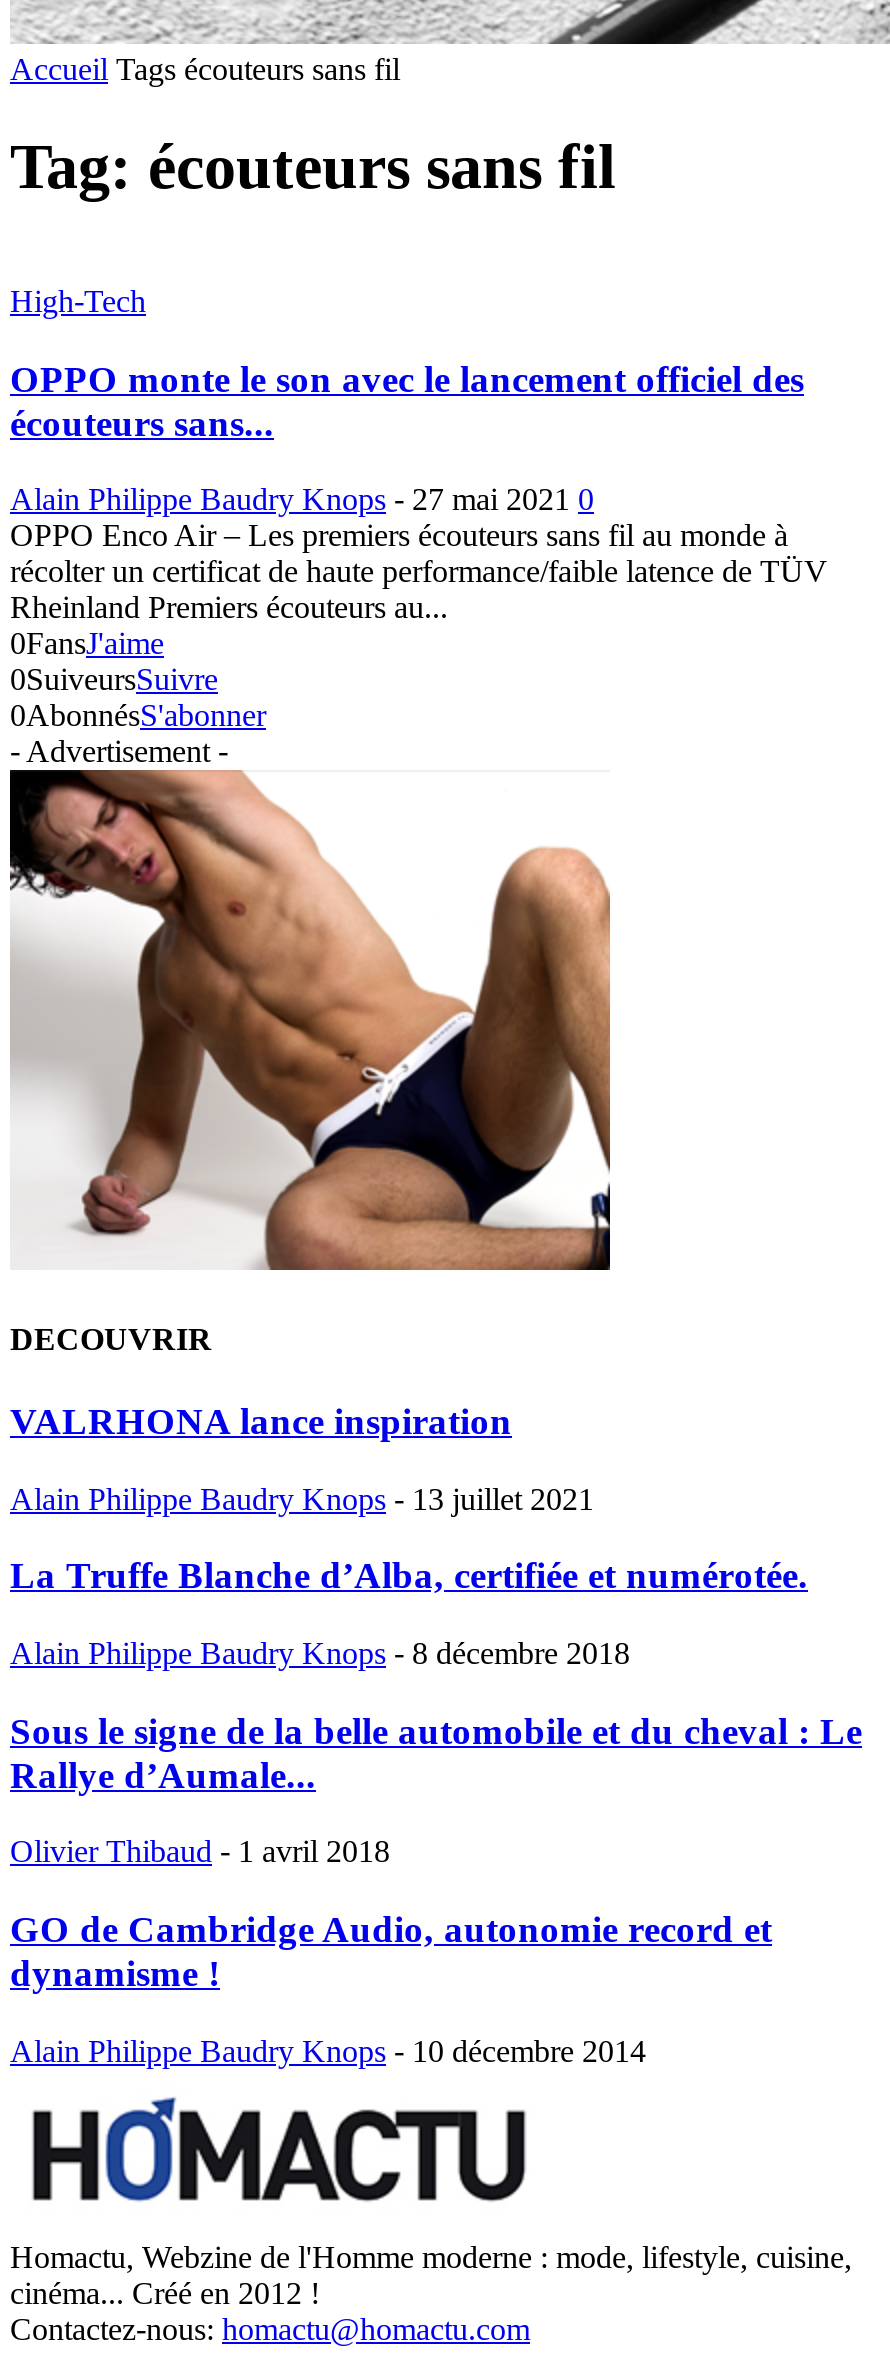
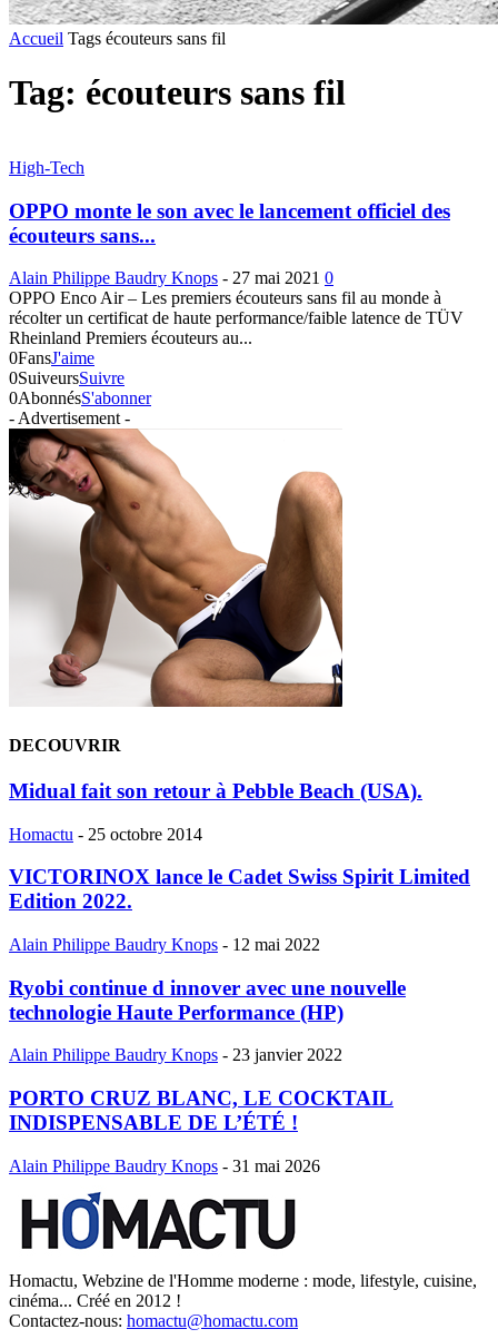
[10,1400,512,1442] VALRHONA lance inspiration -> [9,779,422,802] Midual fait son retour à Pebble Beach (USA).
[10,1481,594,1515] Alain Philippe Baudry Knops - 13 juillet 2021 -> [9,824,202,843] Homactu - 25 octobre 2014
[10,1555,808,1597] La Truffe Blanche d’Alba, certifiée et numérotée. -> [9,865,470,913] VICTORINOX lance le Cadet Swiss Spirit Limited | Edition 2022.
[10,1636,630,1670] Alain Philippe Baudry Knops - 8 décembre 2018 -> [9,935,320,954] Alain Philippe Baudry Knops - 12 mai 2022
[10,1709,862,1795] Sous le signe de la belle automobile et du cheval : Le | Rallye d’Aumale... -> [9,976,406,1024] Ryobi continue d innover avec une nouvelle | technologie Haute Performance (HP)
[10,1835,390,1869] Olivier Thibaud - 1 avril 2018 -> [9,1046,342,1065] Alain Philippe Baudry Knops - 23 janvier 2022
[10,1908,772,1994] GO de Cambridge Audio, autonomie record et | dynamisme ! -> [9,1087,394,1134] PORTO CRUZ BLANC, LE COCKTAIL | INDISPENSABLE DE L’ÉTÉ !
[10,2034,646,2068] Alain Philippe Baudry Knops - 10 décembre 2014 -> [9,1156,320,1175] Alain Philippe Baudry Knops - 31 mai 2026

